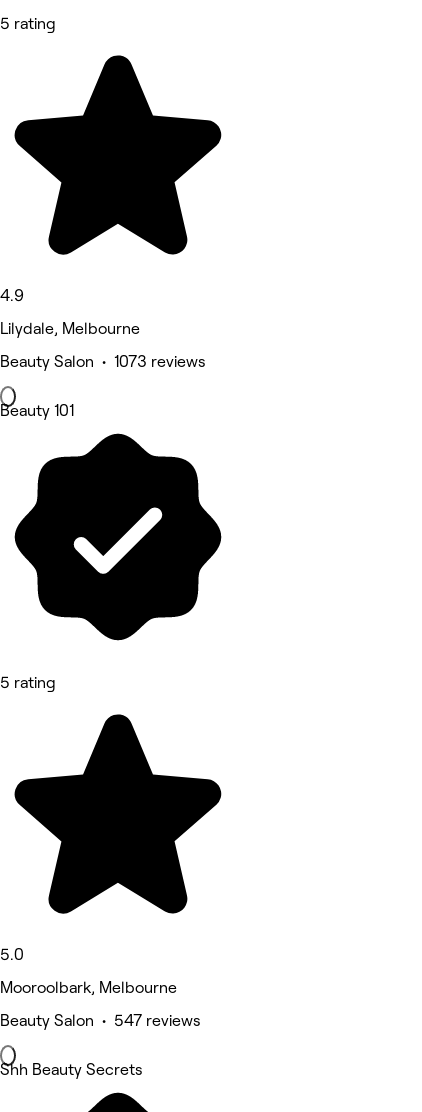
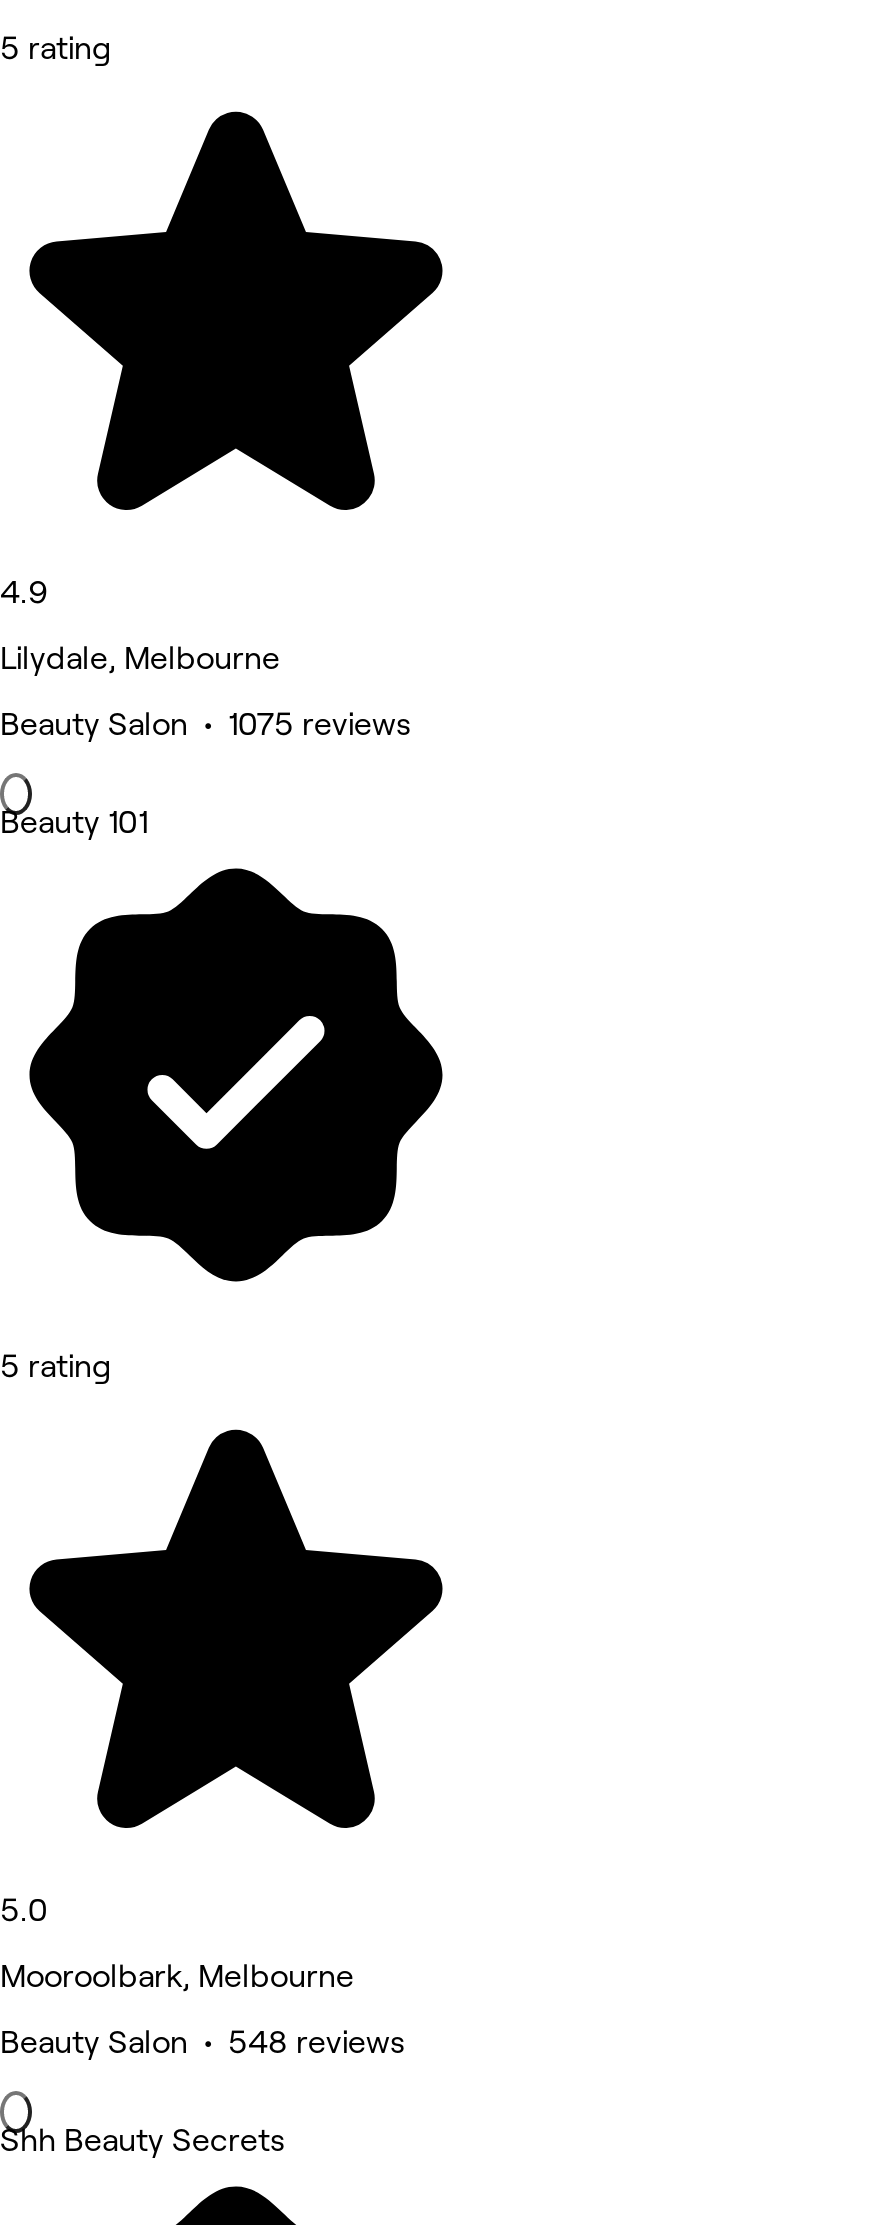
[0,353,206,370] Beauty Salon • 1073 reviews -> [0,707,412,741] Beauty Salon • 1075 reviews
[0,1012,201,1029] Beauty Salon • 547 reviews -> [0,2025,406,2059] Beauty Salon • 548 reviews

